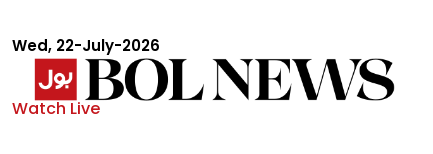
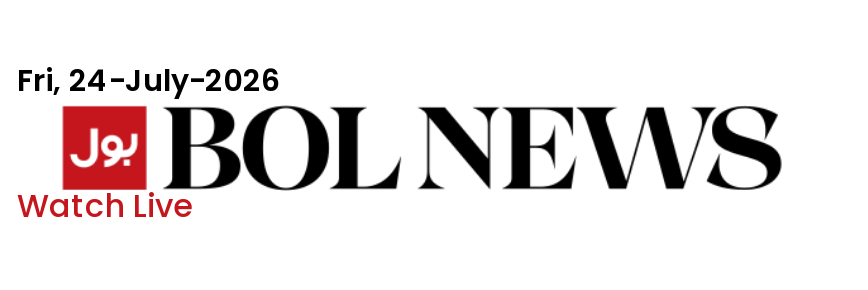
[12,35,160,56] Wed, 22-July-2026 -> [17,59,281,101] Fri, 24-July-2026

